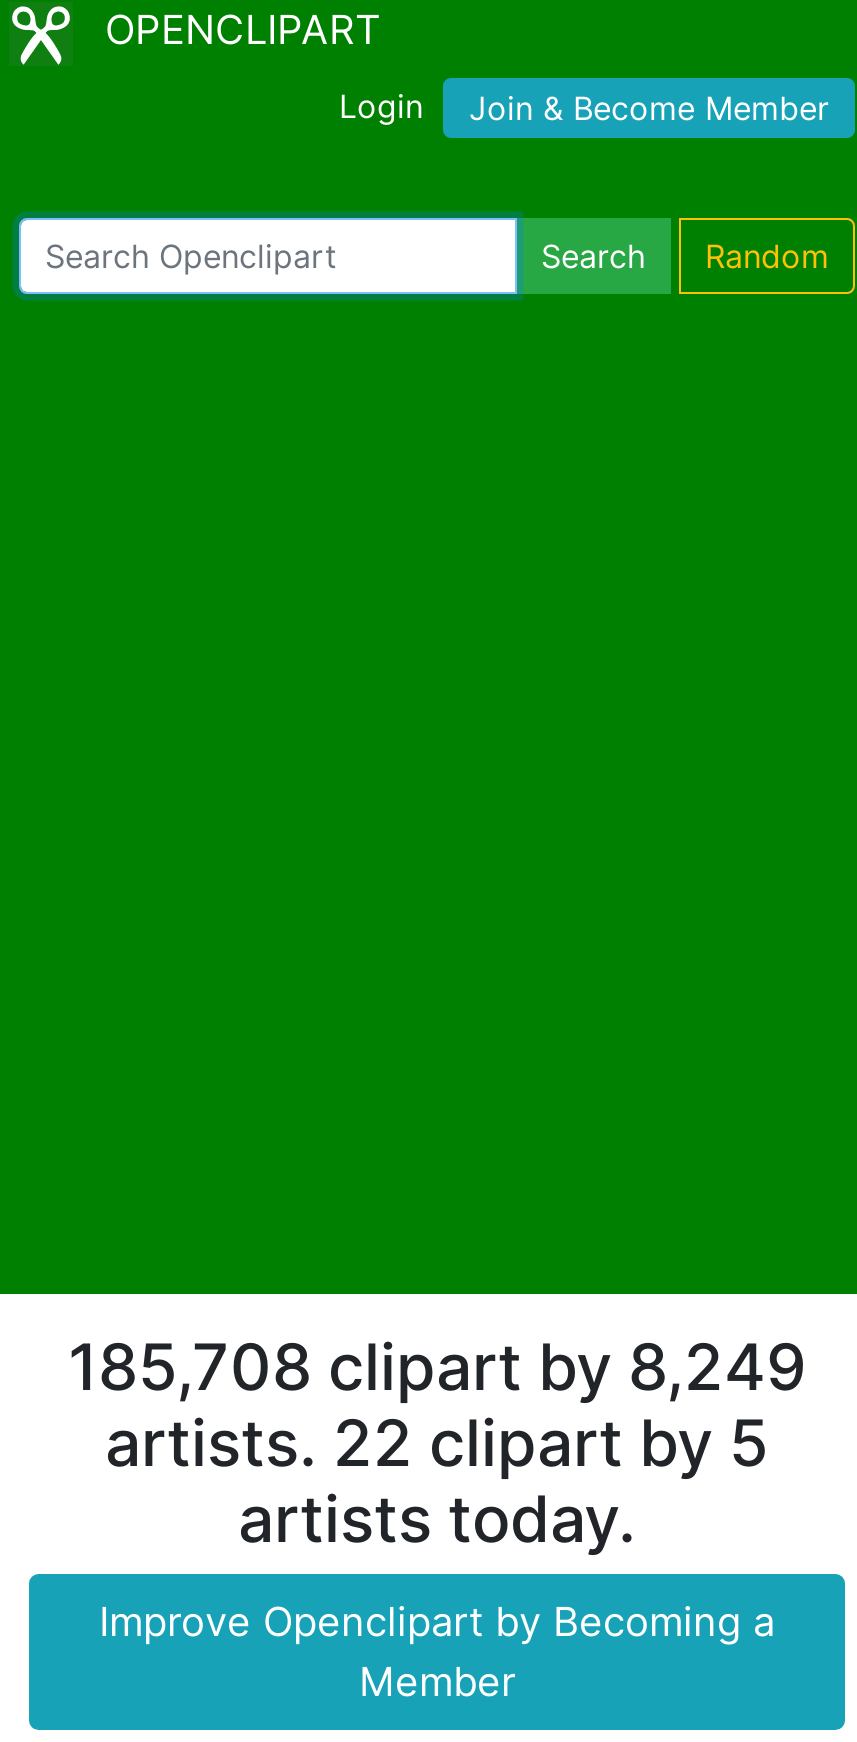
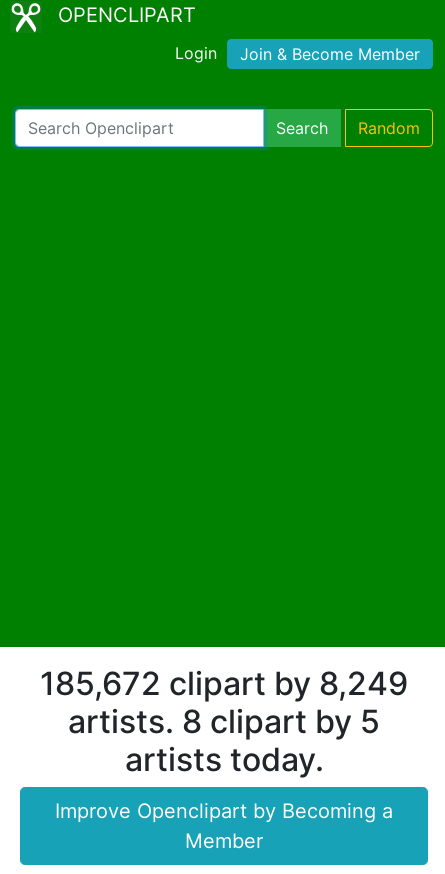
[68,1327,806,1405] 185,708 clipart by 8,249 -> [40,663,408,702] 185,672 clipart by 8,249
[105,1403,769,1481] artists. 22 clipart by 5 -> [68,701,380,740] artists. 8 clipart by 5

